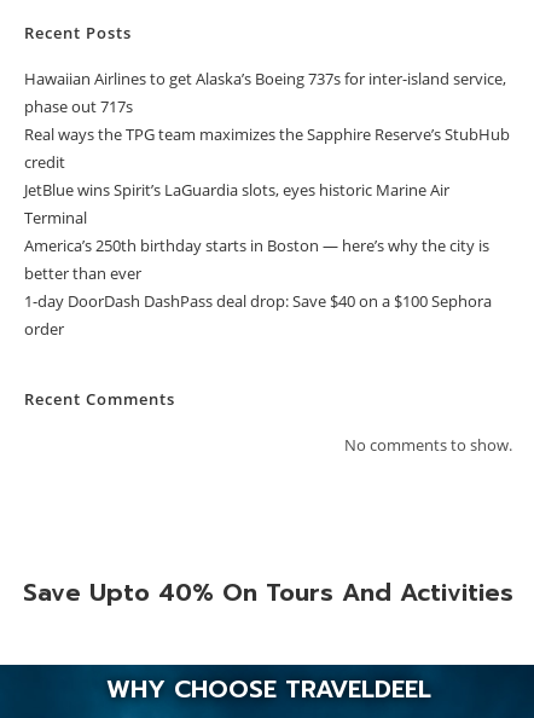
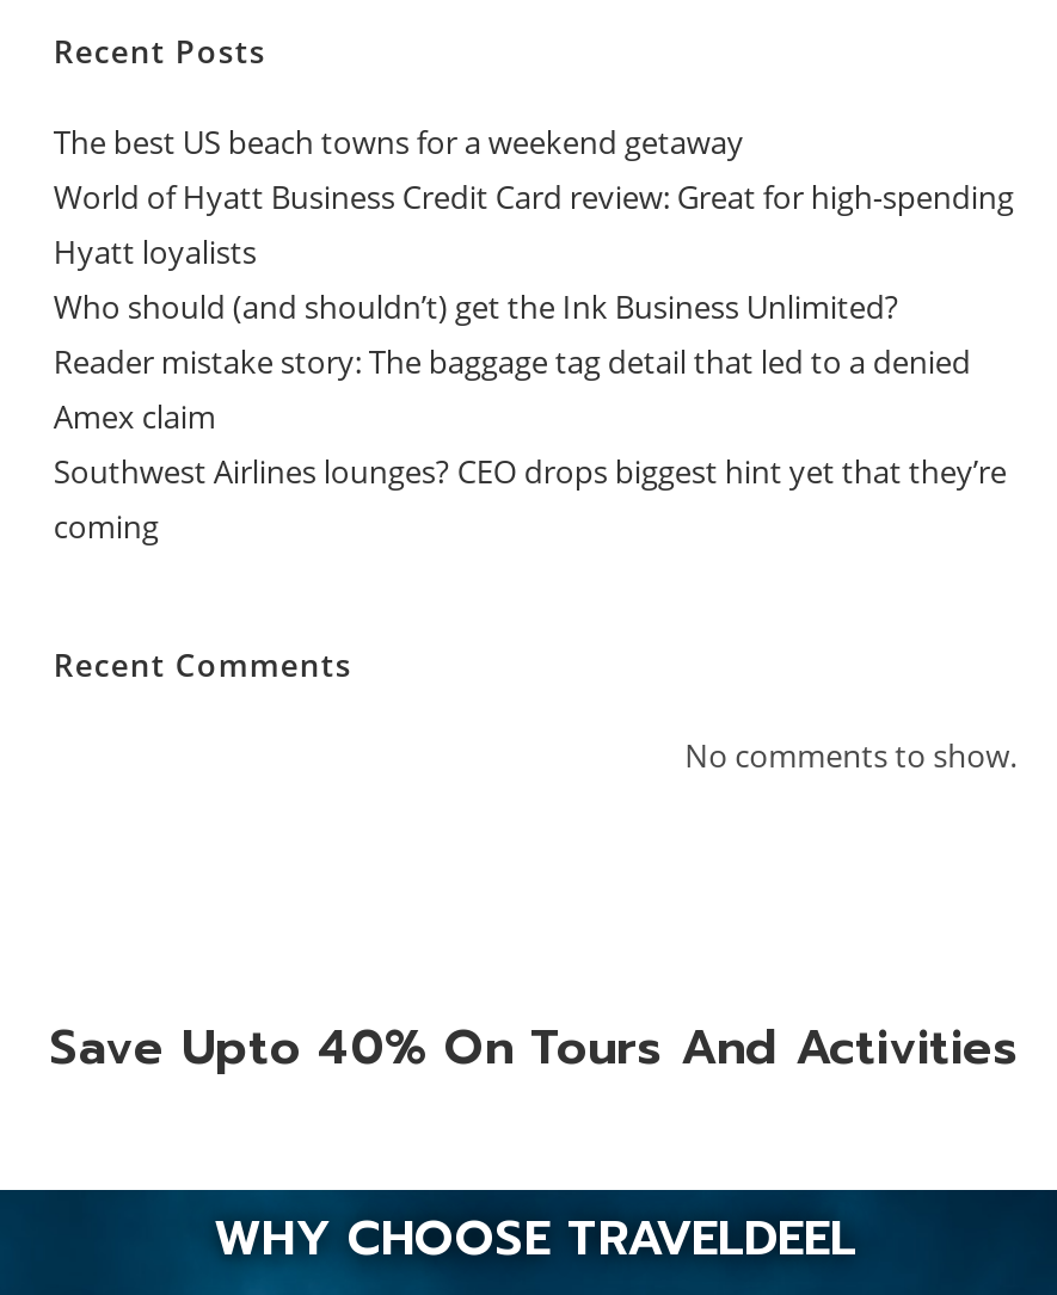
[25,68,510,340] Hawaiian Airlines to get Alaska’s Boeing 737s for inter-island service, | phase out 717s | Real ways the TPG team maximizes the Sapphire Reserve’s StubHub | credit | JetBlue wins Spirit’s LaGuardia slots, eyes historic Marine Air | Terminal | America’s 250th birthday starts in Boston — here’s why the city is | better than ever | 1-day DoorDash DashPass deal drop: Save $40 on a $100 Sephora | order -> [54,120,1014,548] The best US beach towns for a weekend getaway | World of Hyatt Business Credit Card review: Great for high-spending | Hyatt loyalists | Who should (and shouldn’t) get the Ink Business Unlimited? | Reader mistake story: The baggage tag detail that led to a denied | Amex claim | Southwest Airlines lounges? CEO drops biggest hint yet that they’re | coming

